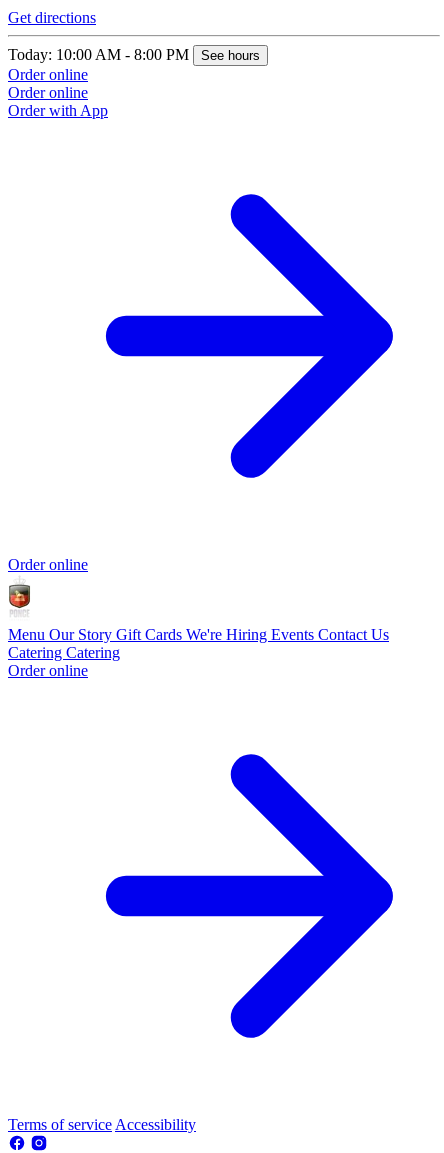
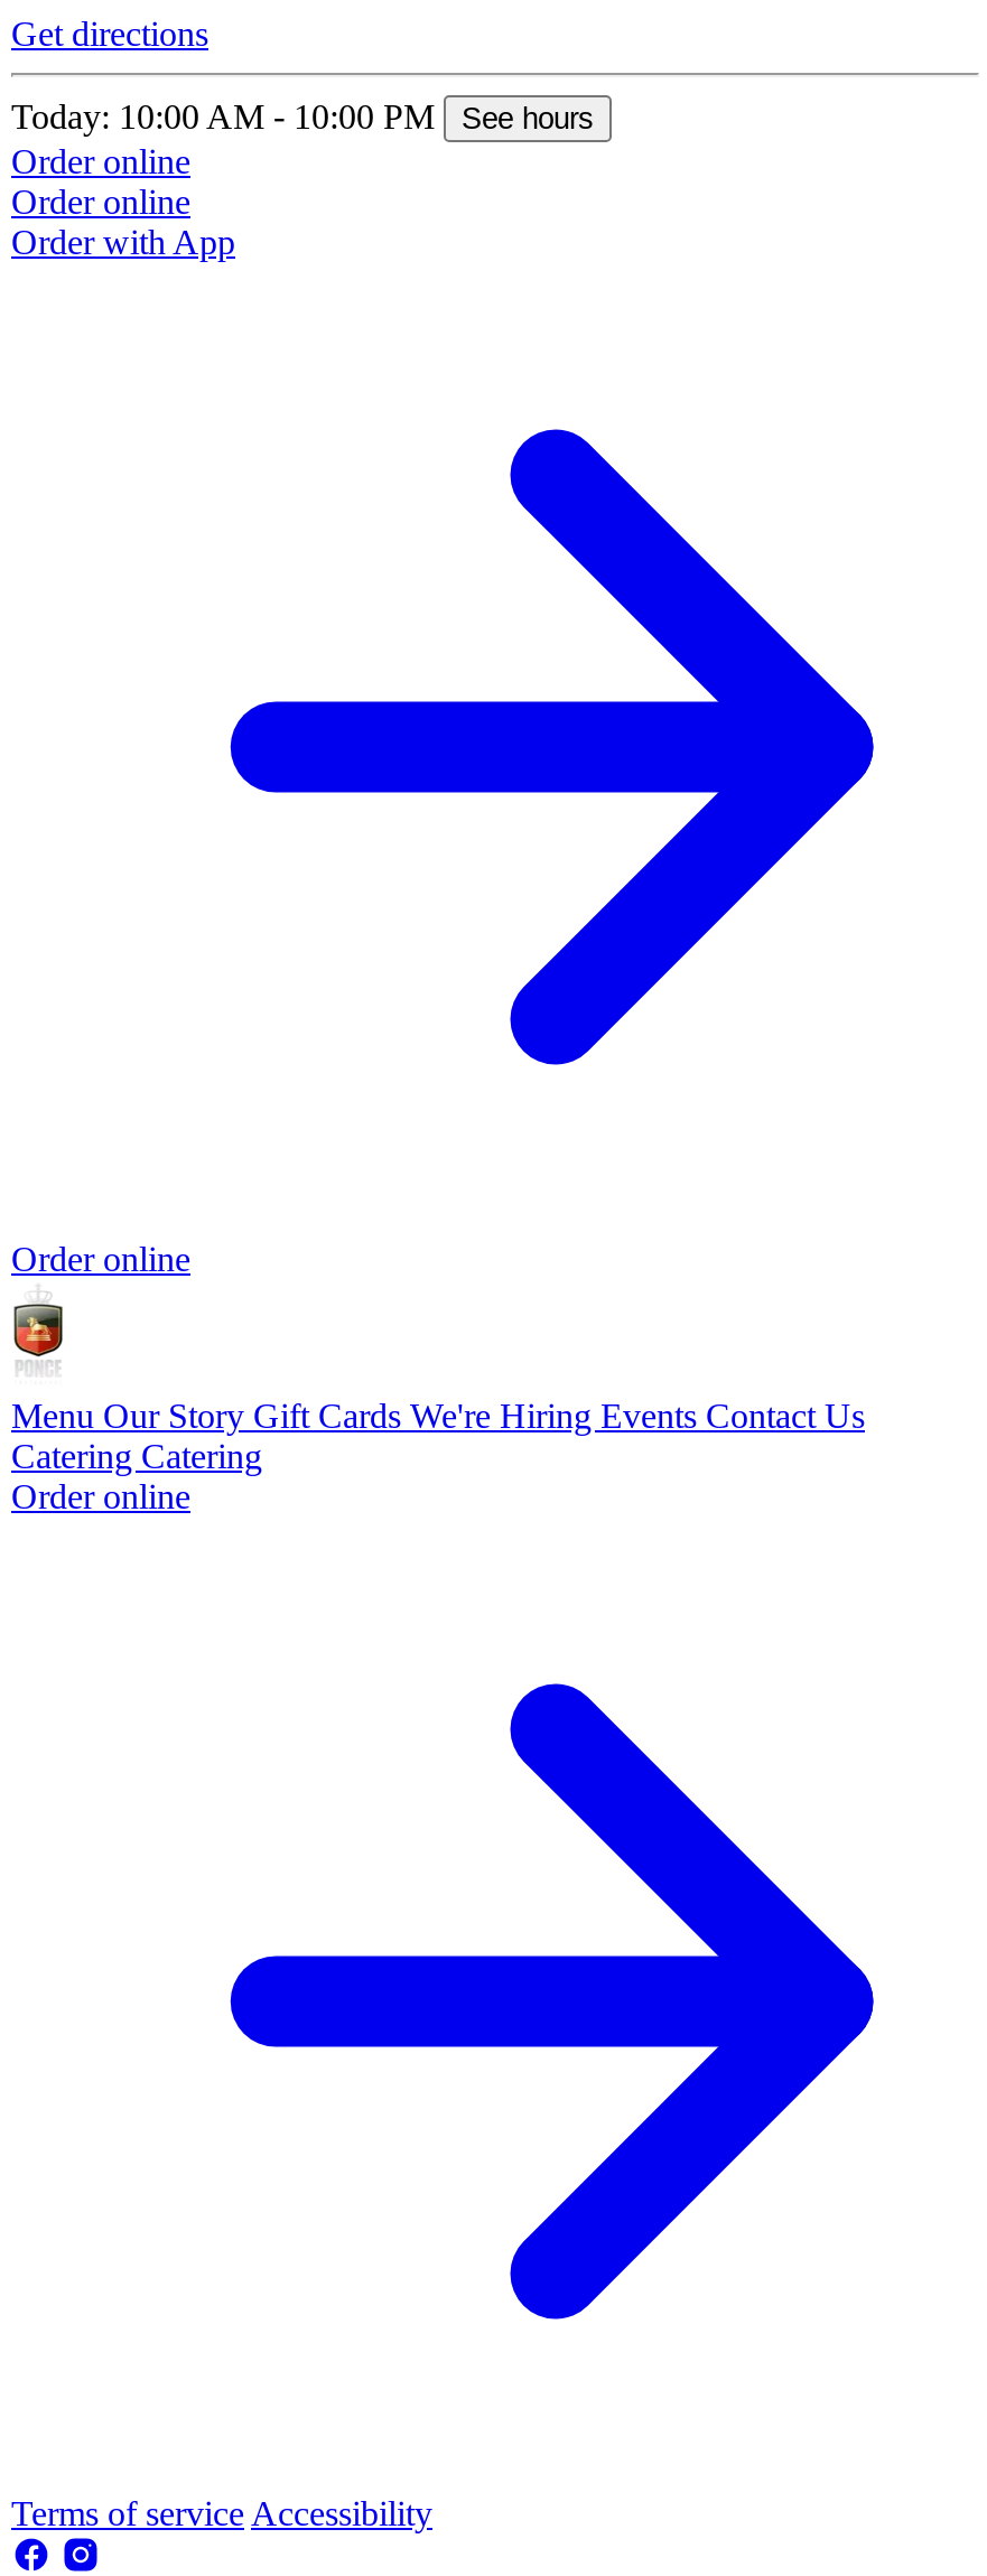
[8,46,260,63] Today: 10:00 AM - 8:00 PM See hours -> [11,97,594,135] Today: 10:00 AM - 10:00 PM See hours

